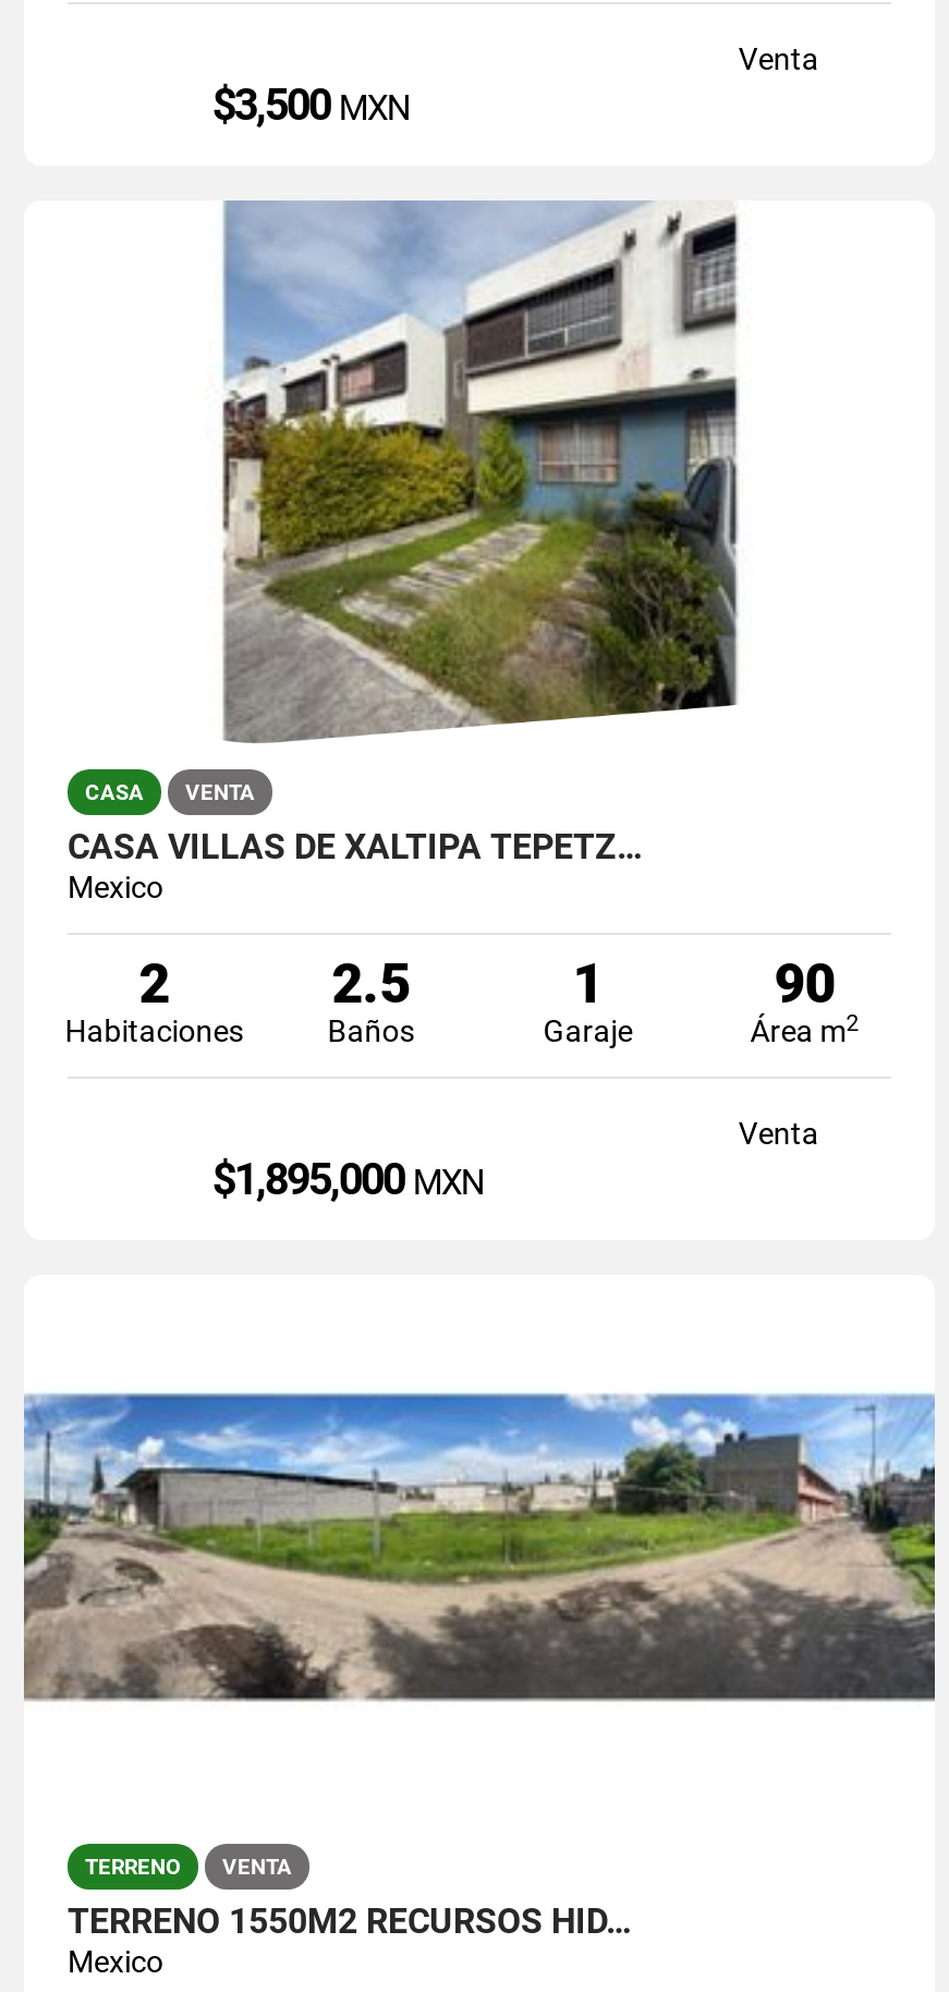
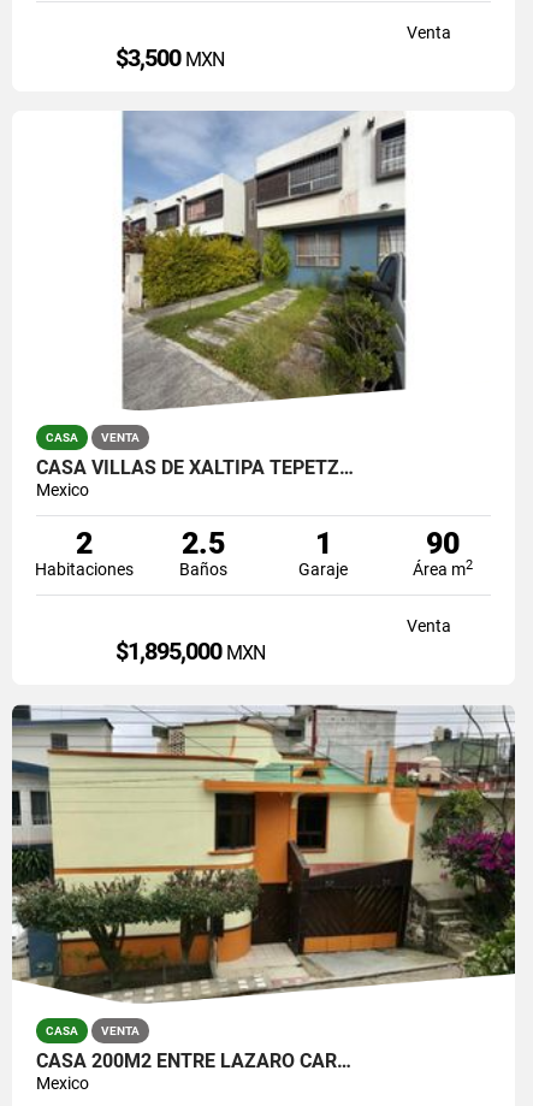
[22,1275,937,1878] [image] | TERRENO -> [11,704,516,1037] [image] | CASA
[68,1900,632,1941] TERRENO 1550M2 RECURSOS HID… -> [36,1049,351,1072] CASA 200M2 ENTRE LAZARO CAR…

